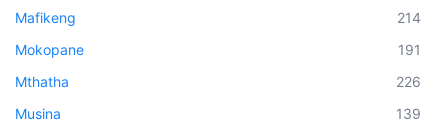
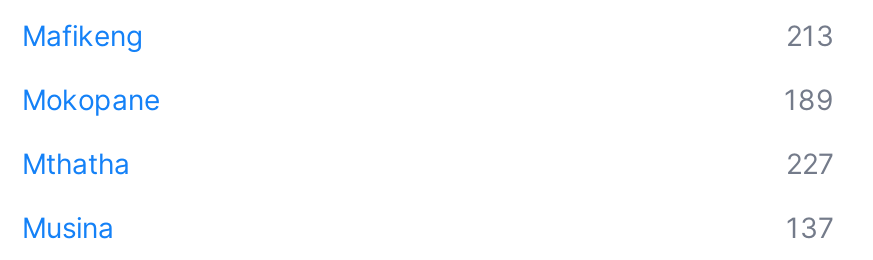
[397,9,421,26] 214 -> [786,18,834,52] 213
[398,41,421,58] 191 -> [784,82,834,116] 189
[396,73,421,90] 226 -> [786,146,834,180] 227
[396,105,421,122] 139 -> [786,210,834,244] 137

